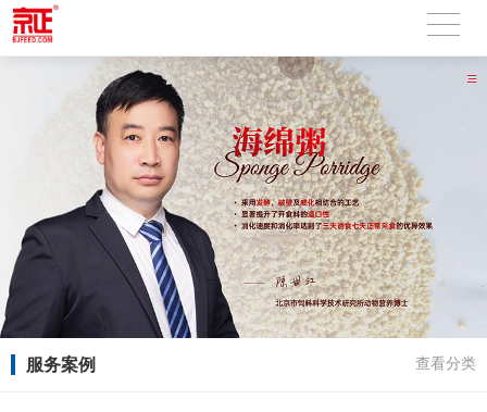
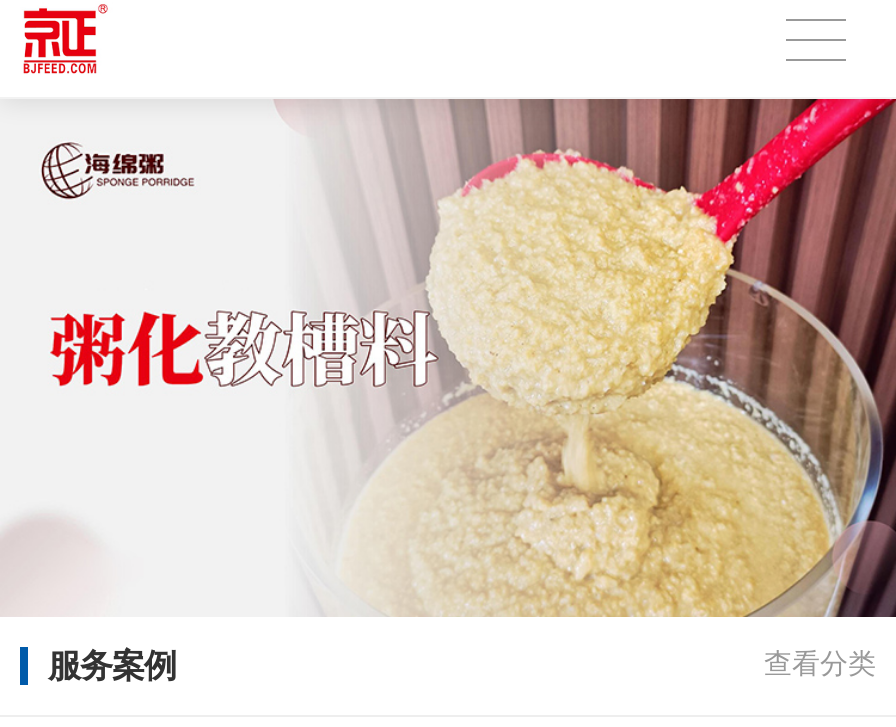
[3,57,484,339] [image] -> [6,97,890,619] [image]

